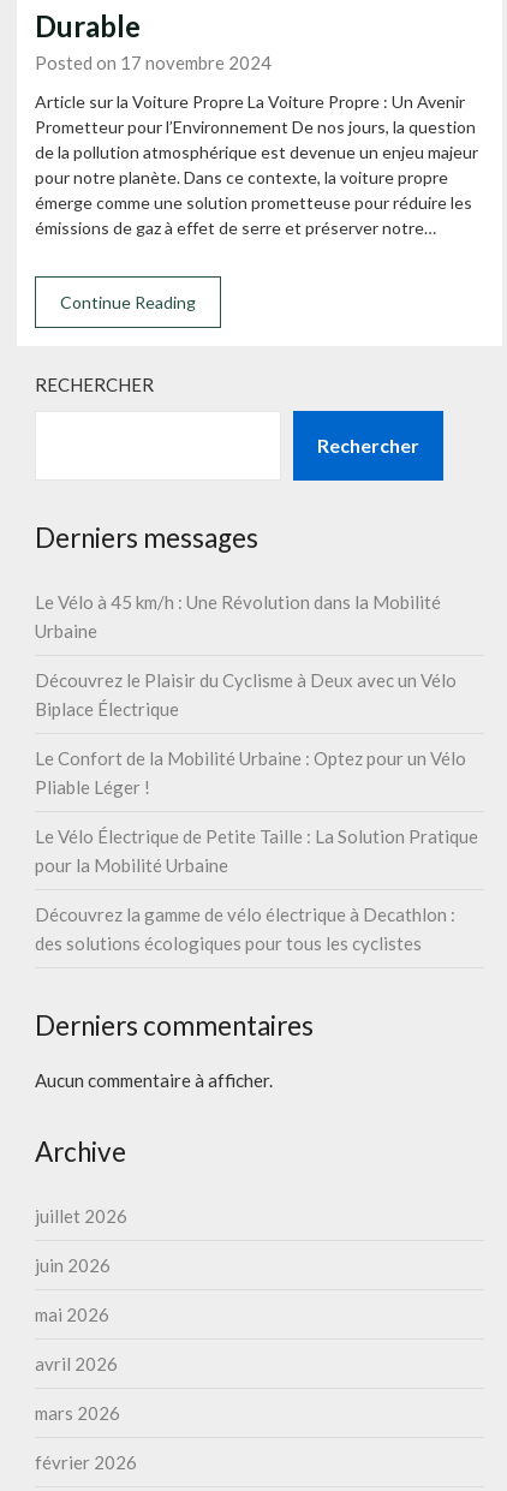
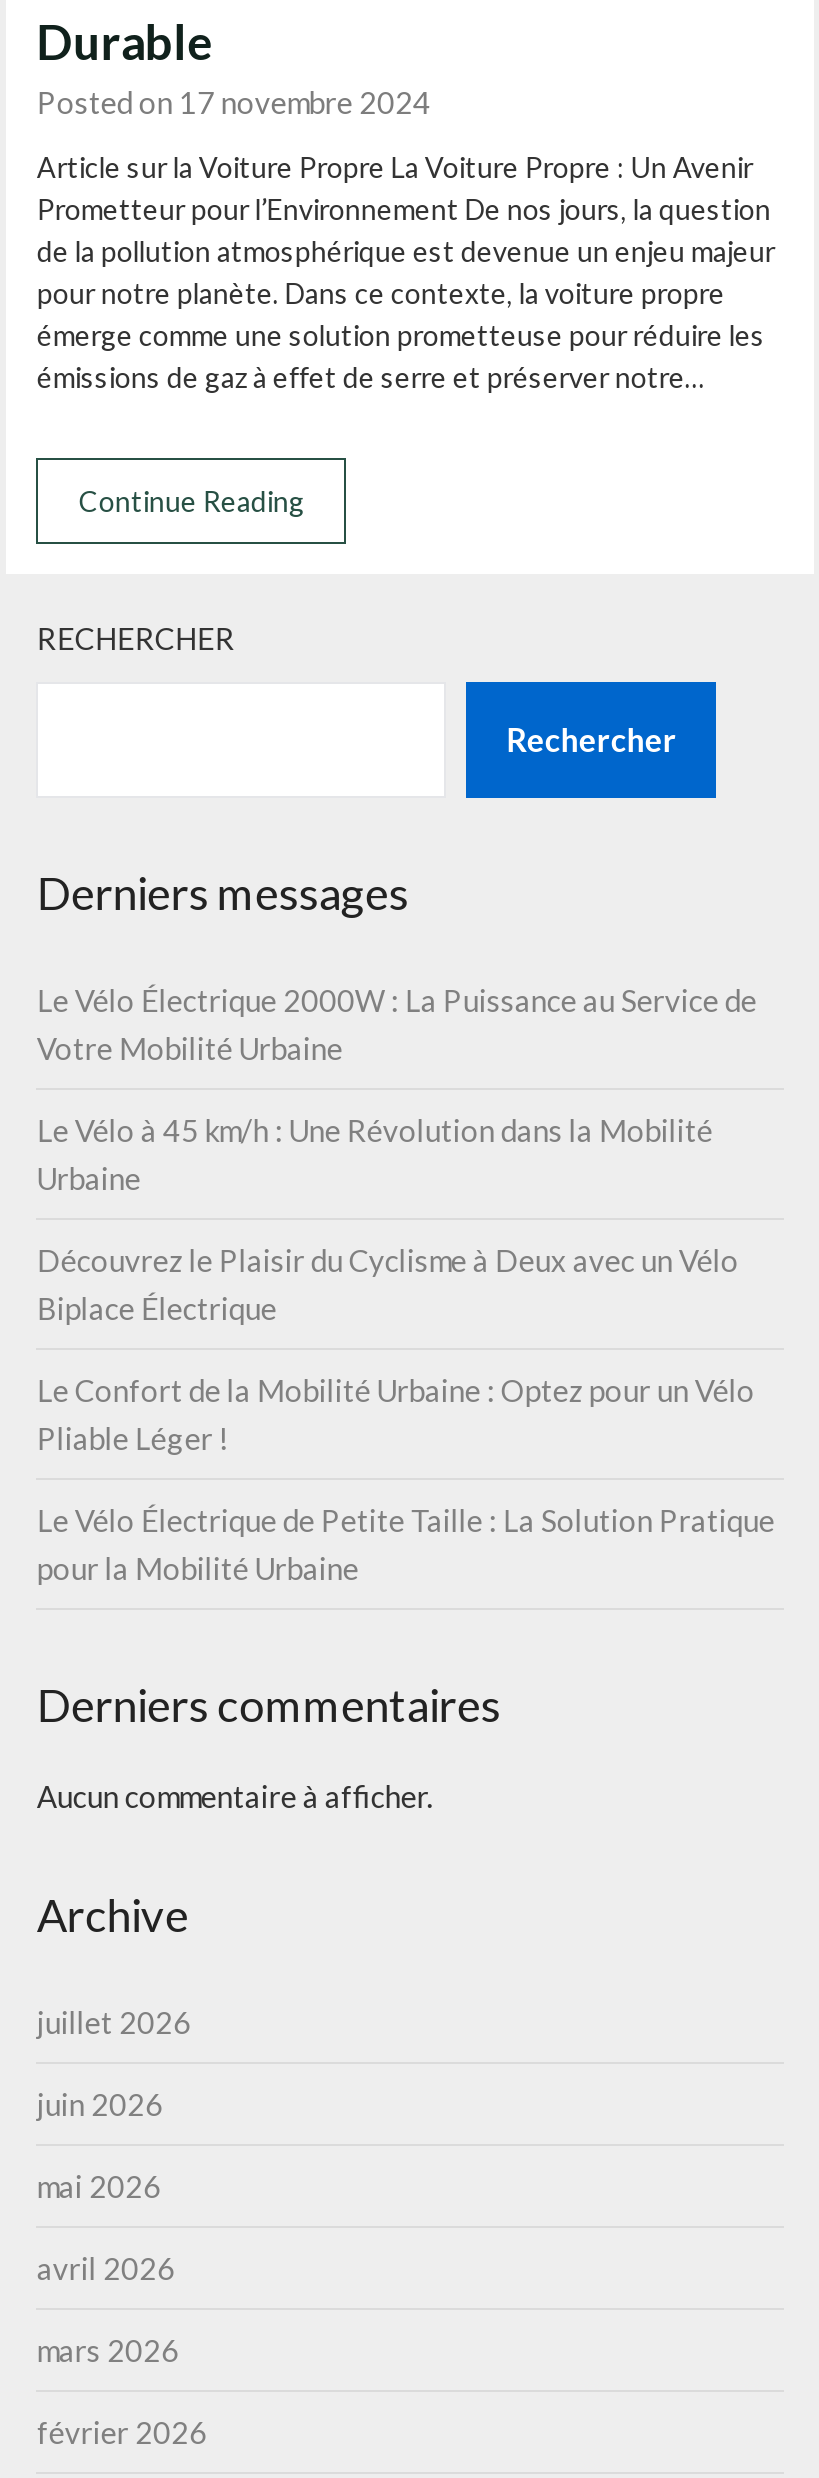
none -> [37,983,757,1067] Le Vélo Électrique 2000W : La Puissance au Service de | Votre Mobilité Urbaine
moved [35,591,479,876] -> [37,1113,775,1587]: Le Vélo à 45 km/h : Une Révolution dans la Mobilité | Urbaine | Découvrez le Plaisir du Cyclisme à Deux avec un Vélo | Biplace Électrique | Le Confort de la Mobilité Urbaine : Optez pour un Vélo | Pliable Léger ! | Le Vélo Électrique de Petite Taille : La Solution Pratique | pour la Mobilité Urbaine
[35,904,456,954] Découvrez la gamme de vélo électrique à Decathlon : | des solutions écologiques pour tous les cyclistes -> none

